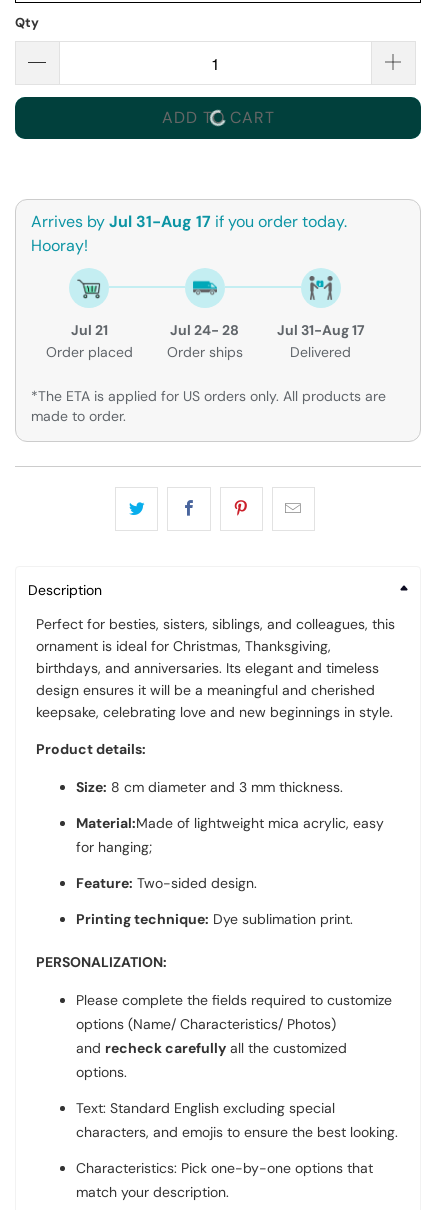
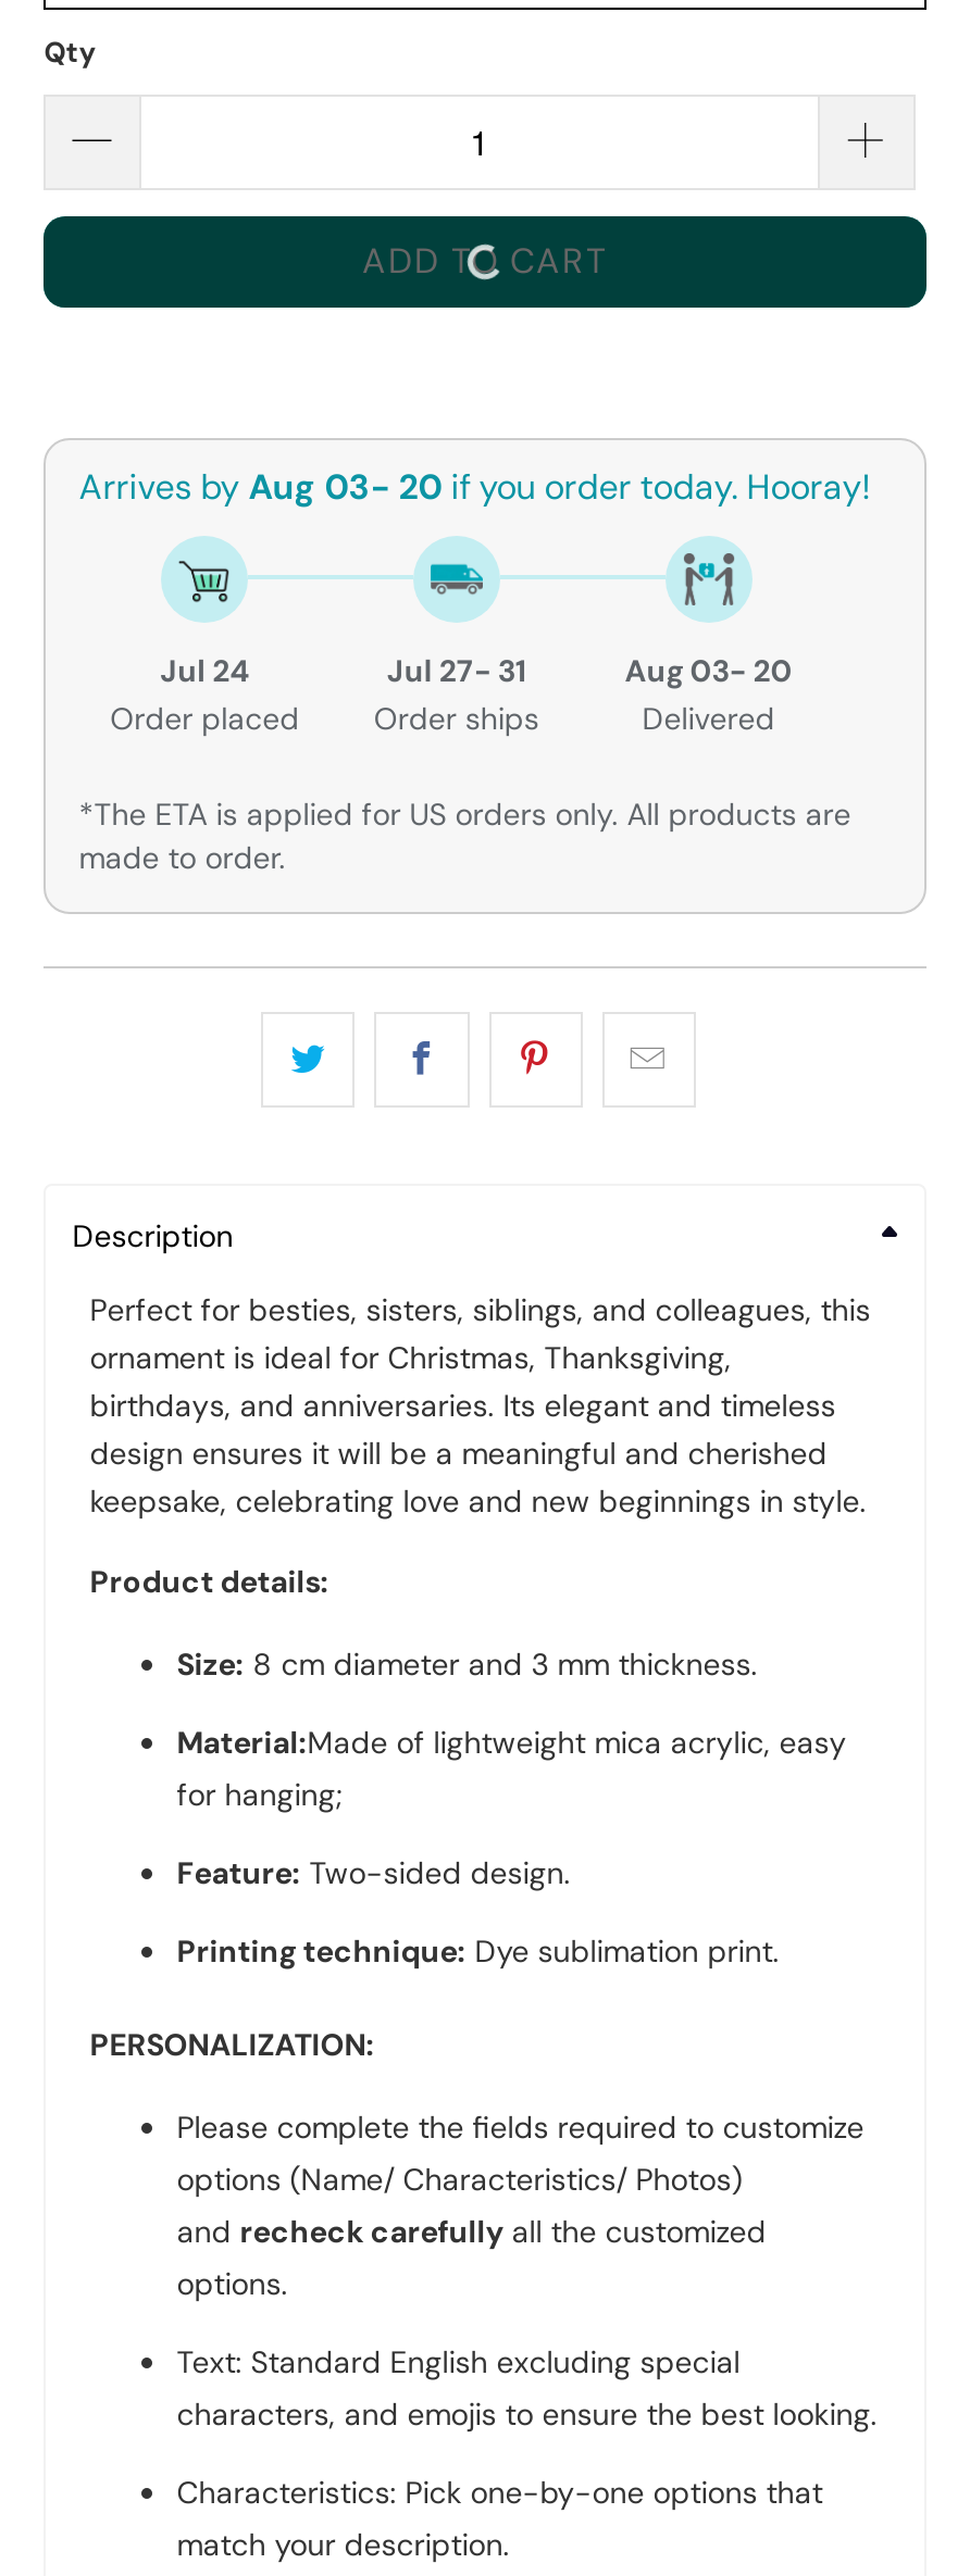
[31,211,347,256] Arrives by Jul 31-Aug 17 if you order today. | Hooray! -> [79,463,870,509] Arrives by Aug 03- 20 if you order today. Hooray!
[71,321,108,339] Jul 21 -> [160,650,249,689] Jul 24
[170,321,239,339] Jul 24- 28 -> [387,650,526,689] Jul 27- 31
[277,321,365,339] Jul 31-Aug 17 -> [625,650,792,689] Aug 03- 20

